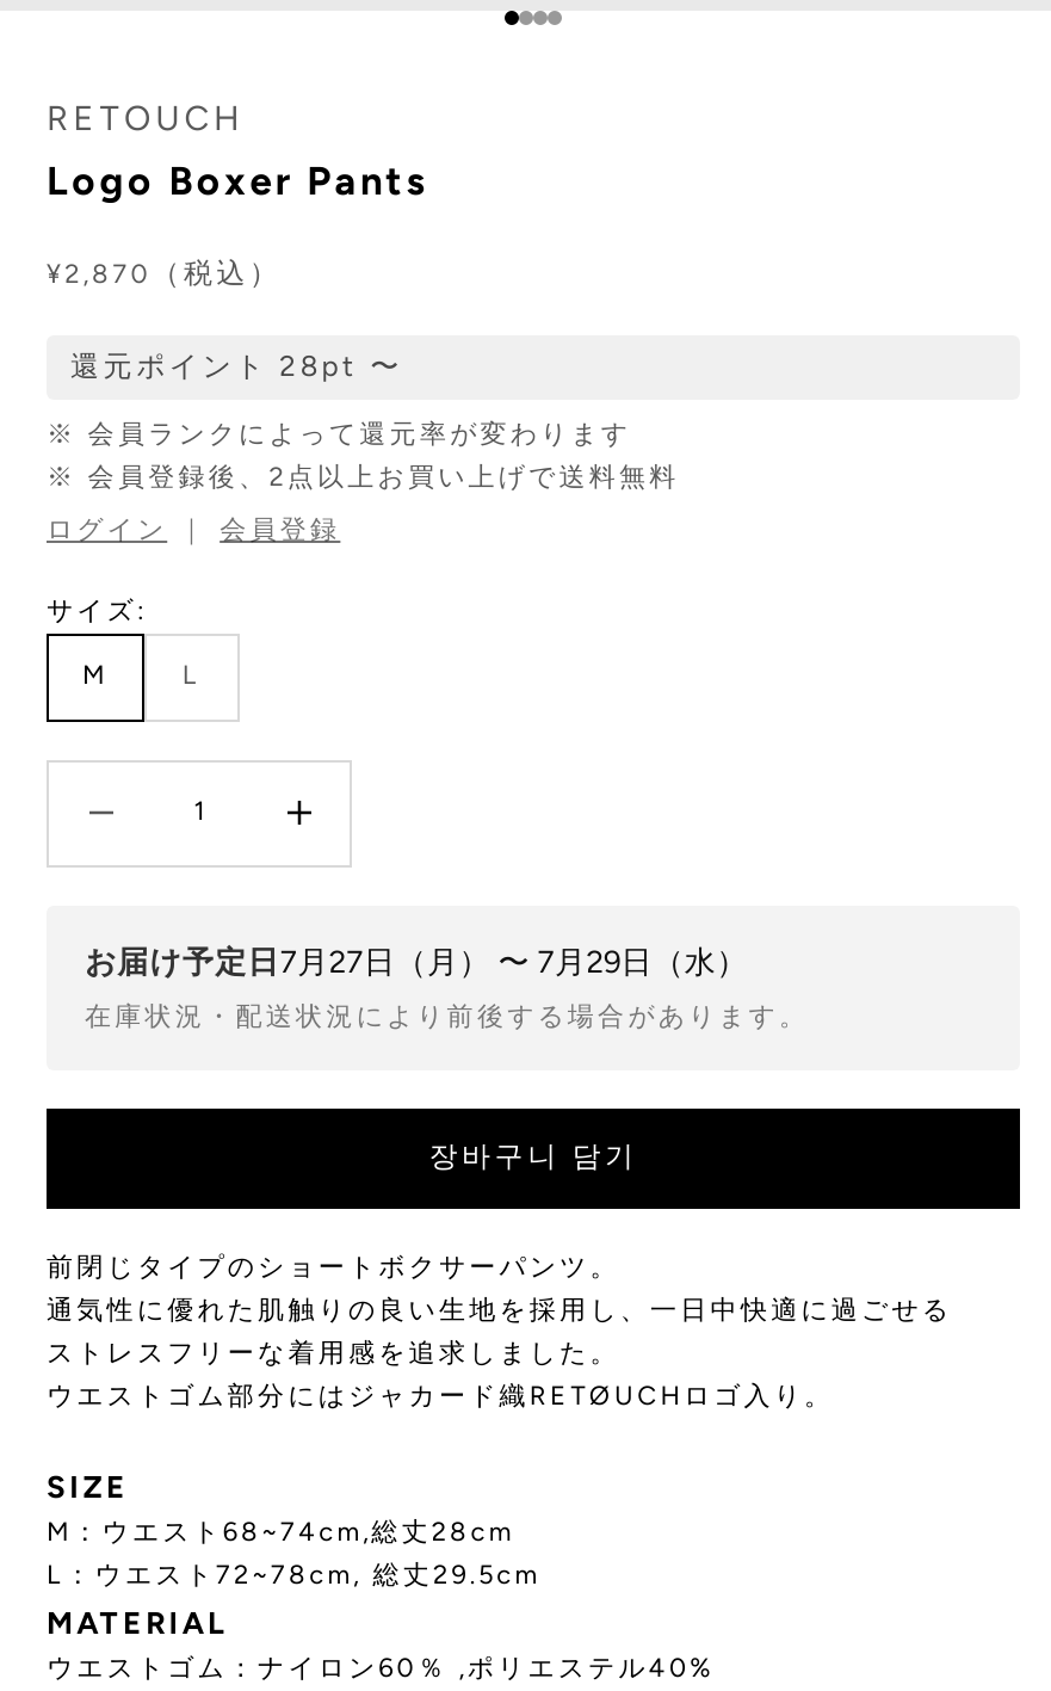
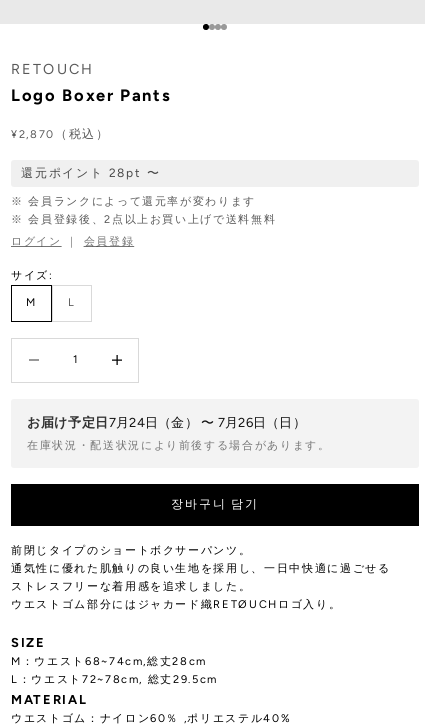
[85,944,748,980] お届け予定日7月27日（月） 〜 7月29日（水） -> [27,415,306,430] お届け予定日7月24日（金） 〜 7月26日（日）

